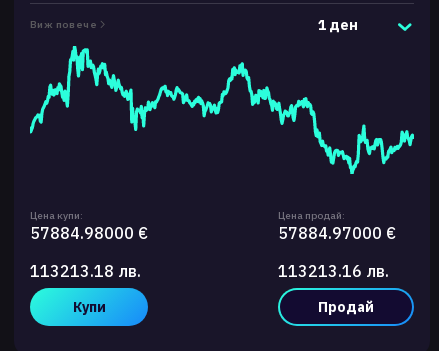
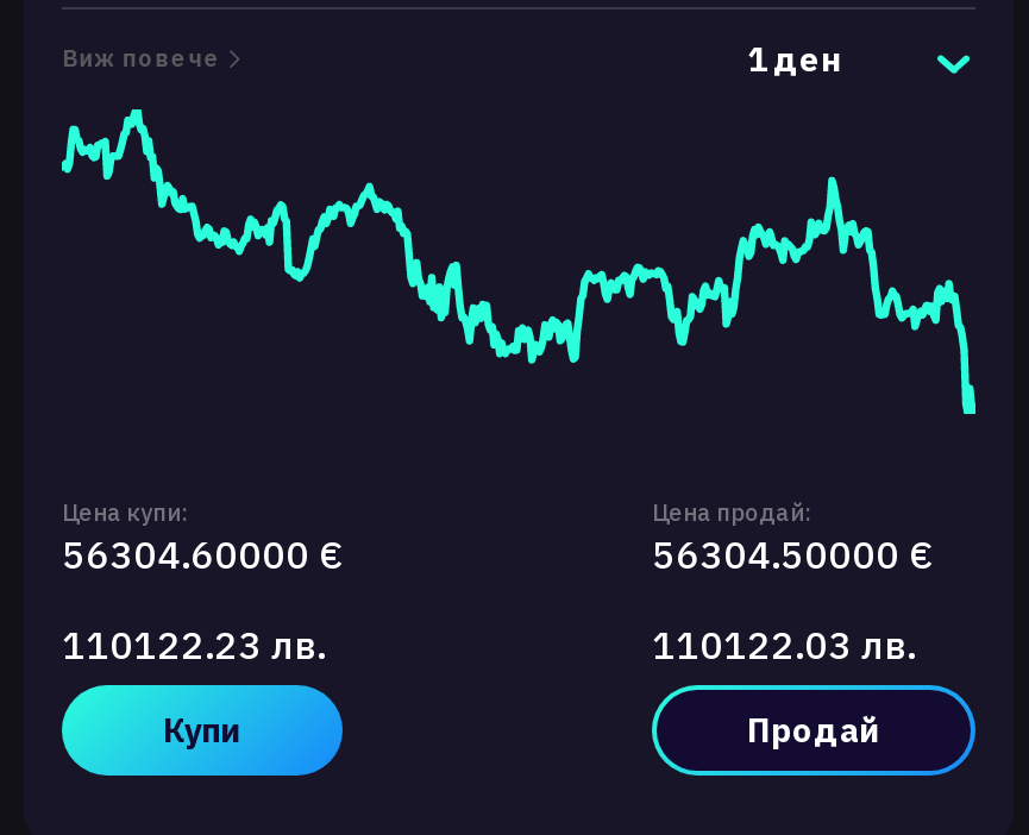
[29,45,415,175] [image] -> [59,107,978,416] [image]
[30,223,148,243] 57884.98000 € -> [62,530,343,577] 56304.60000 €
[278,223,396,243] 57884.97000 € -> [652,530,933,577] 56304.50000 €
[30,261,141,281] 113213.18 лв. -> [62,620,326,668] 110122.23 лв.
[278,261,389,281] 113213.16 лв. -> [652,620,916,668] 110122.03 лв.

